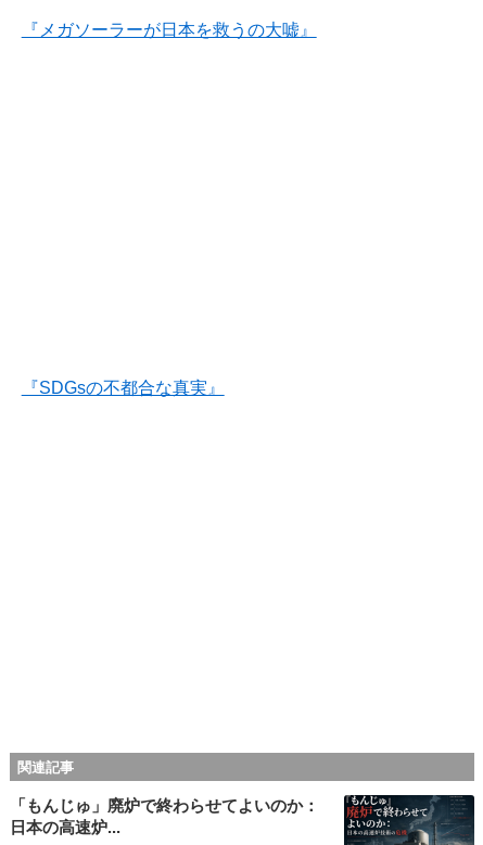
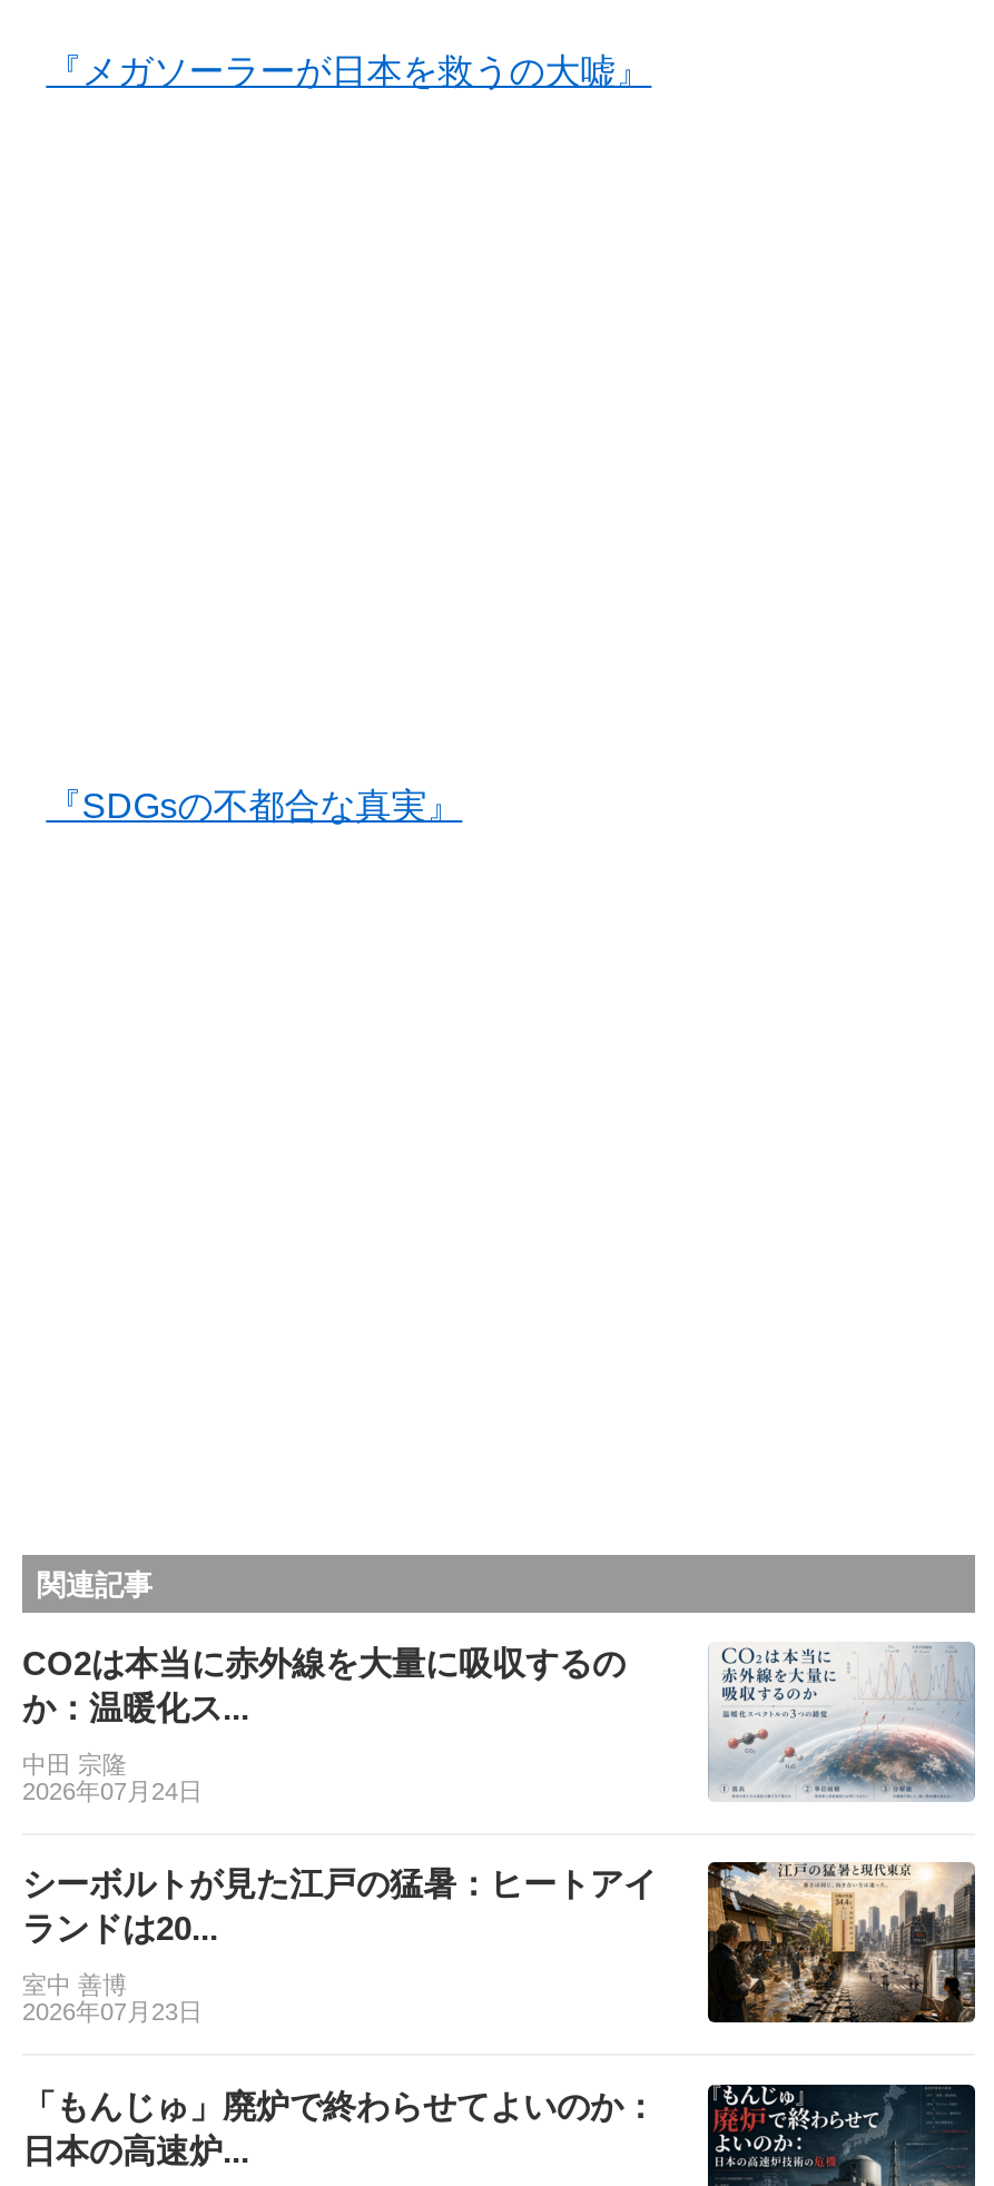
none -> [22,1642,975,2025] [image] | CO2は本当に赤外線を大量に吸収するの | か：温暖化ス... | 中田 宗隆 | 2026年07月24日 | シーボルトが見た江戸の猛暑：ヒートアイ | ランドは20... | 室中 善博 | 2026年07月23日
none -> [706,1860,975,2054] [image]

